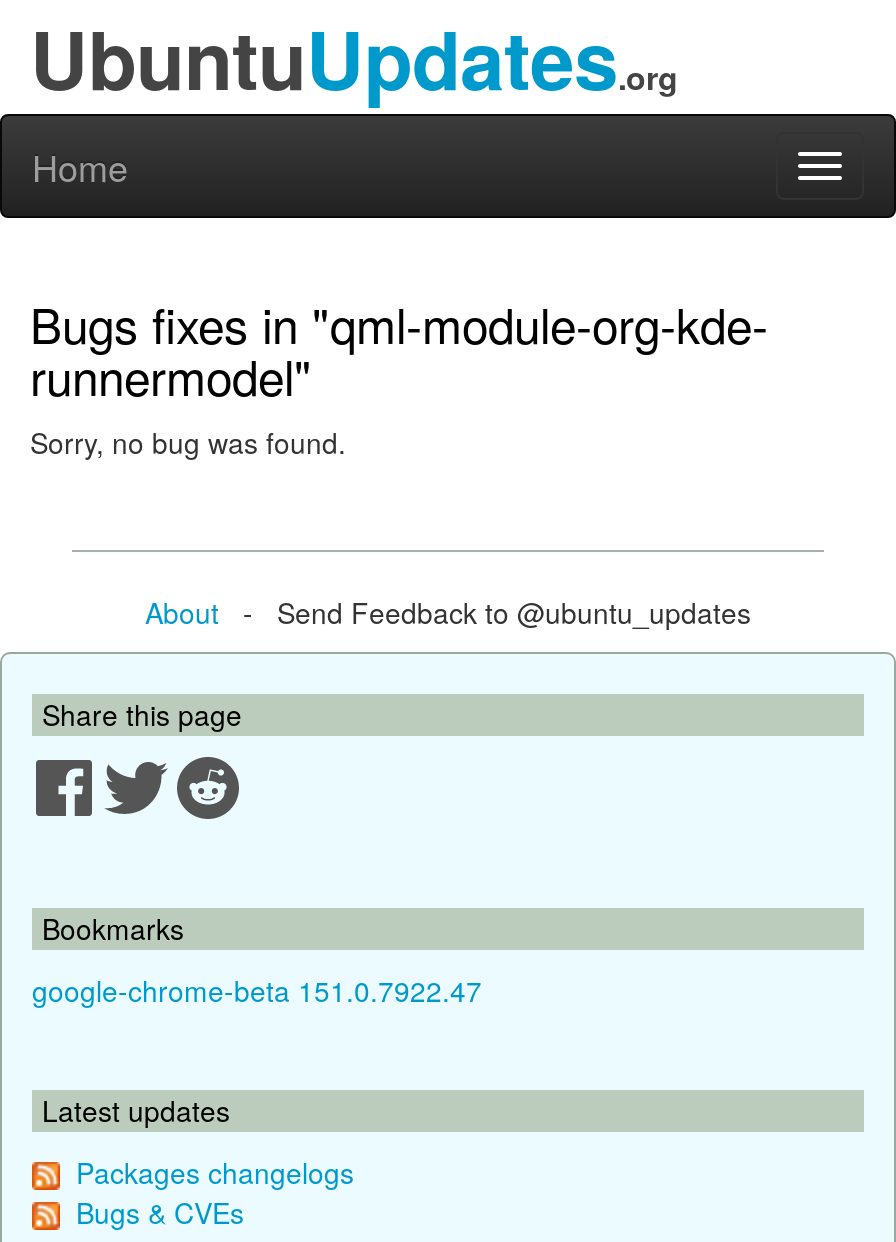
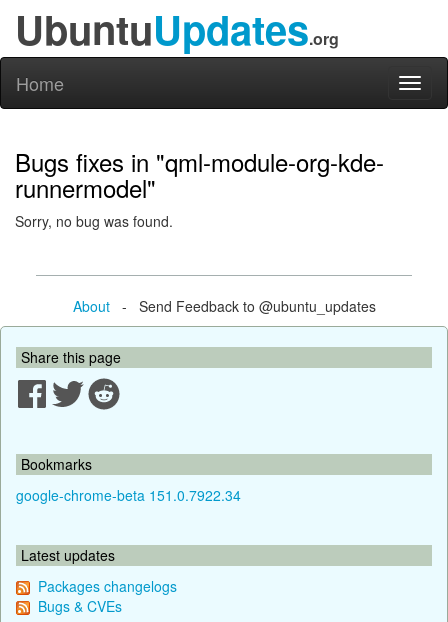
[32,969,482,1009] google-chrome-beta 151.0.7922.47 -> [16,485,241,505] google-chrome-beta 151.0.7922.34

